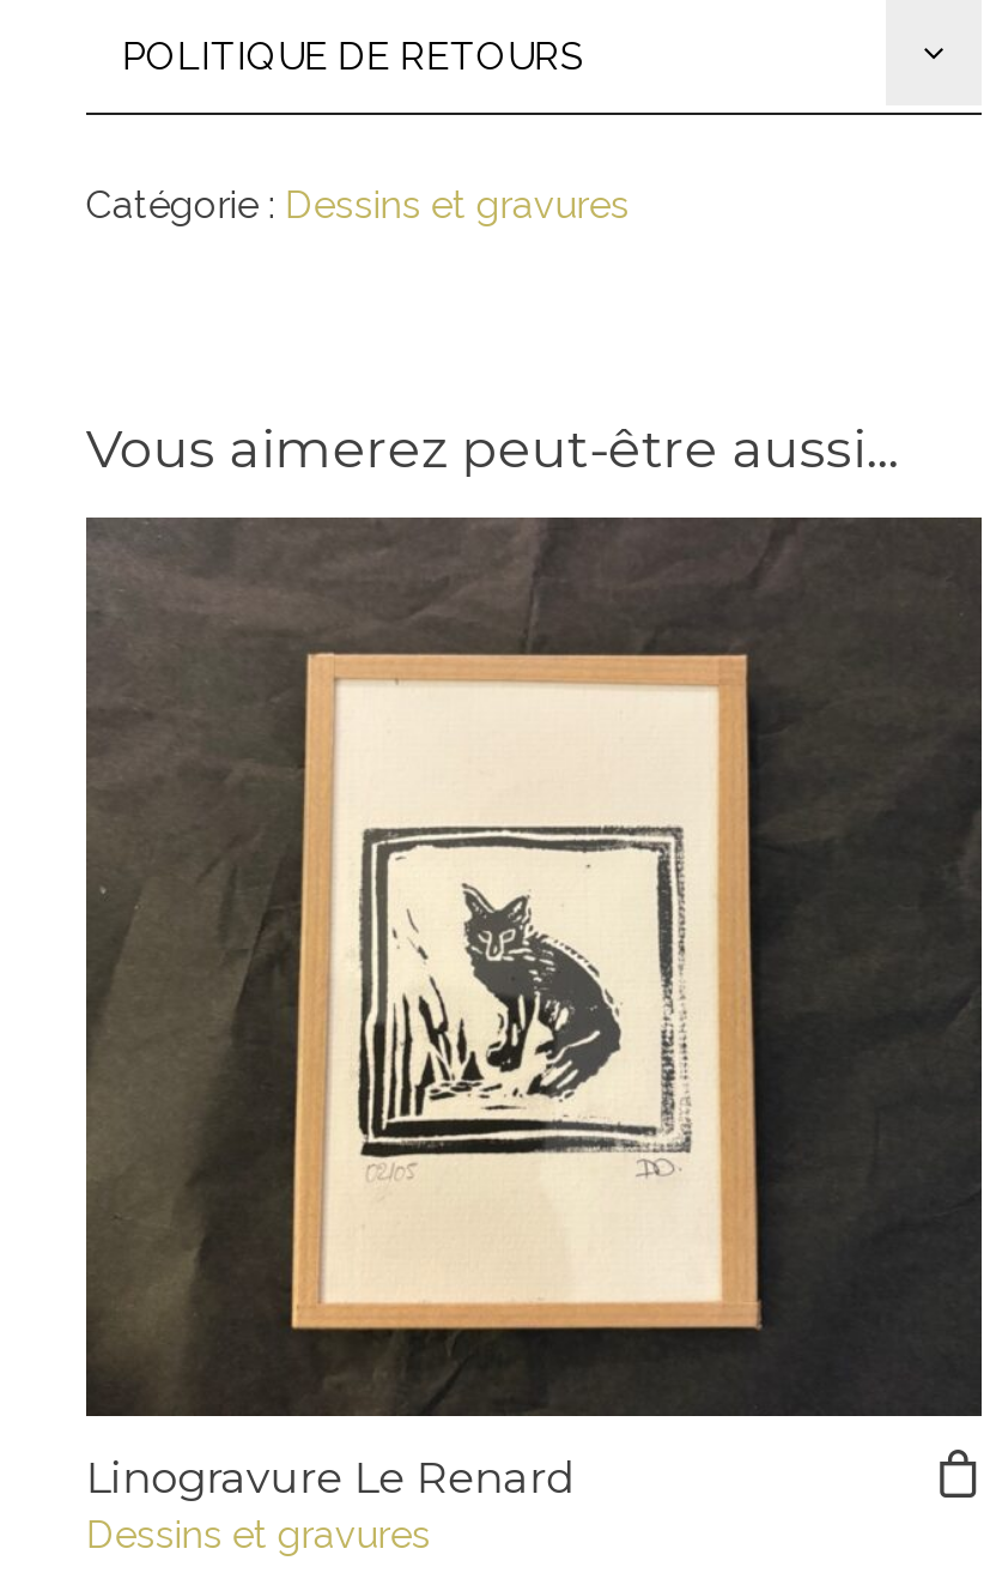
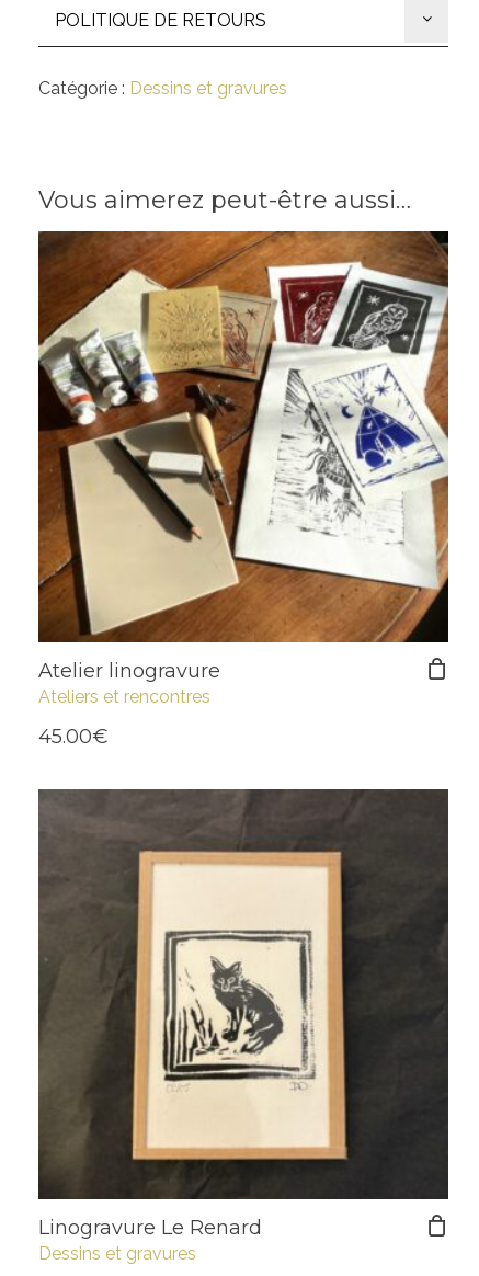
none -> [38,231,449,748] [image] | Atelier linogravure | Ateliers et rencontres | 45.00€

